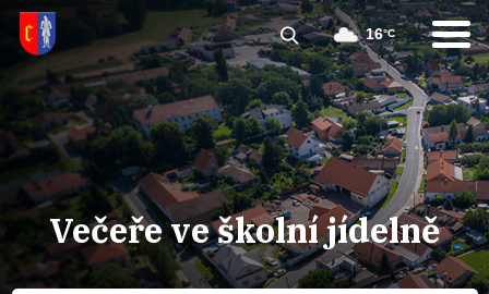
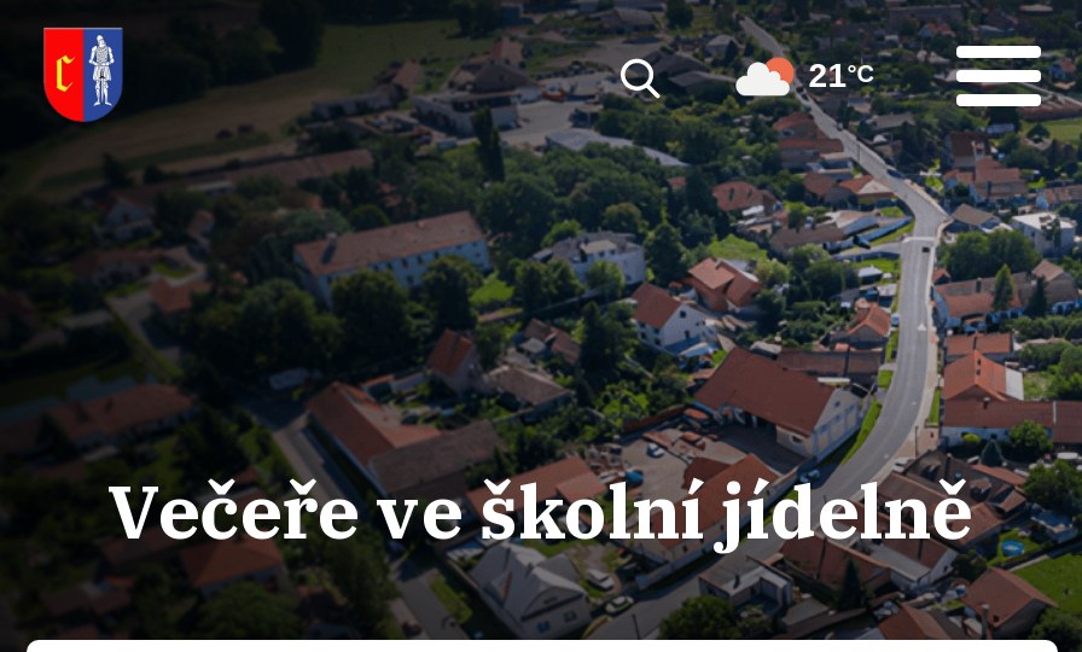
[365,25,395,42] 16°C -> [809,55,874,94] 21°C

